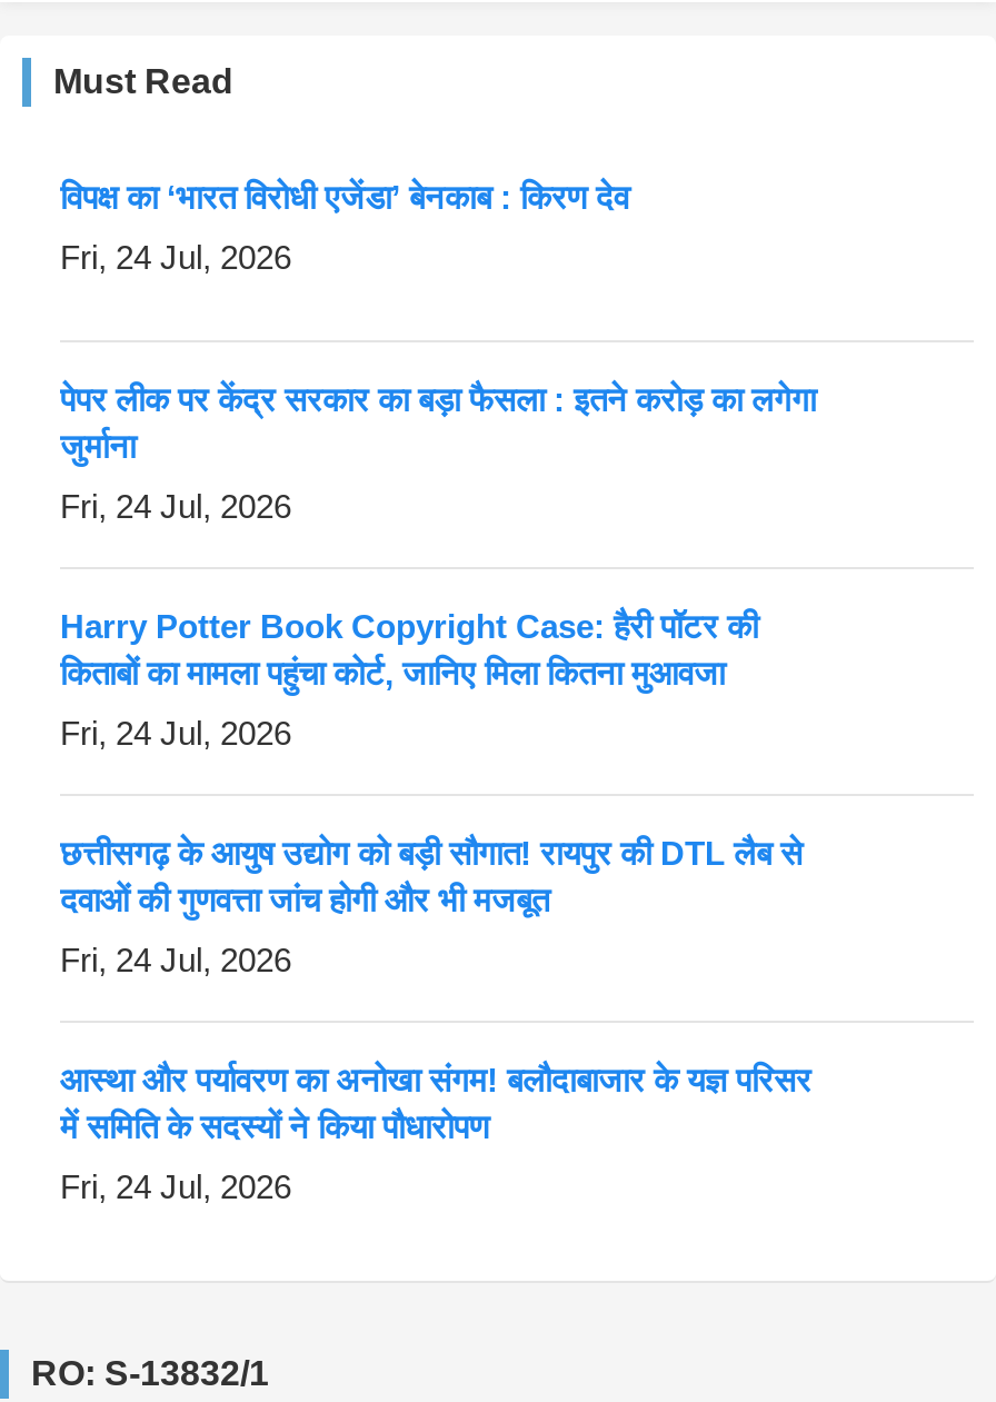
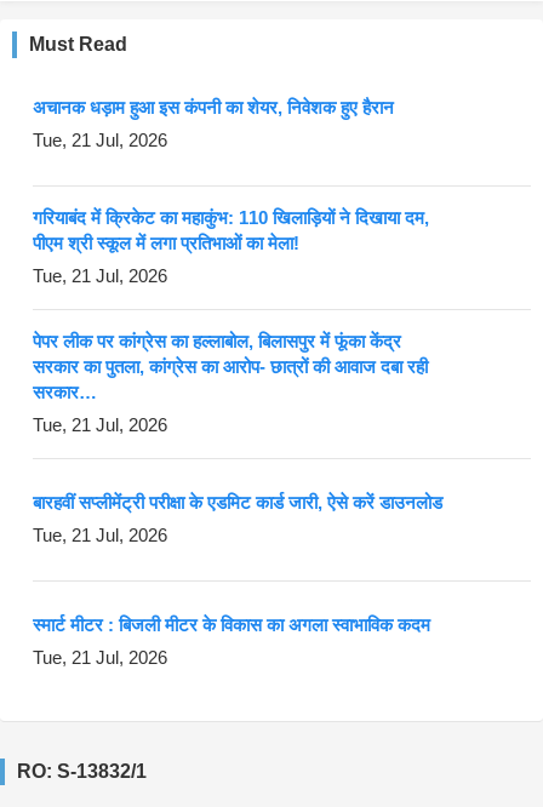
[60,178,629,216] विपक्ष का ‘भारत विरोधी एजेंडा’ बेनकाब : किरण देव -> [33,97,394,118] अचानक धड़ाम हुआ इस कंपनी का शेयर, निवेशक हुए हैरान
[60,238,291,276] Fri, 24 Jul, 2026 -> [33,130,167,150] Tue, 21 Jul, 2026
[60,380,816,465] पेपर लीक पर केंद्र सरकार का बड़ा फैसला : इतने करोड़ का लगेगा | जुर्माना -> [33,207,429,253] गरियाबंद में क्रिकेट का महाकुंभ: 110 खिलाड़ियों ने दिखाया दम, | पीएम श्री स्कूल में लगा प्रतिभाओं का मेला!
[60,487,291,525] Fri, 24 Jul, 2026 -> [33,265,167,286] Tue, 21 Jul, 2026
[60,607,758,692] Harry Potter Book Copyright Case: हैरी पॉटर की | किताबों का मामला पहुंचा कोर्ट, जानिए मिला कितना मुआवजा -> [33,331,428,402] पेपर लीक पर कांग्रेस का हल्लाबोल, बिलासपुर में फूंका केंद्र | सरकार का पुतला, कांग्रेस का आरोप- छात्रों की आवाज दबा रही | सरकार…
[60,714,291,752] Fri, 24 Jul, 2026 -> [33,414,167,435] Tue, 21 Jul, 2026
[60,834,803,918] छत्तीसगढ़ के आयुष उद्योग को बड़ी सौगात! रायपुर की DTL लैब से | दवाओं की गुणवत्ता जांच होगी और भी मजबूत -> [33,492,442,513] बारहवीं सप्लीमेंट्री परीक्षा के एडमिट कार्ड जारी, ऐसे करें डाउनलोड
[60,941,291,978] Fri, 24 Jul, 2026 -> [33,525,167,545] Tue, 21 Jul, 2026
[60,1061,811,1145] आस्था और पर्यावरण का अनोखा संगम! बलौदाबाजार के यज्ञ परिसर | में समिति के सदस्यों ने किया पौधारोपण -> [33,614,430,635] स्मार्ट मीटर : बिजली मीटर के विकास का अगला स्वाभाविक कदम
[60,1167,291,1205] Fri, 24 Jul, 2026 -> [33,647,167,668] Tue, 21 Jul, 2026

